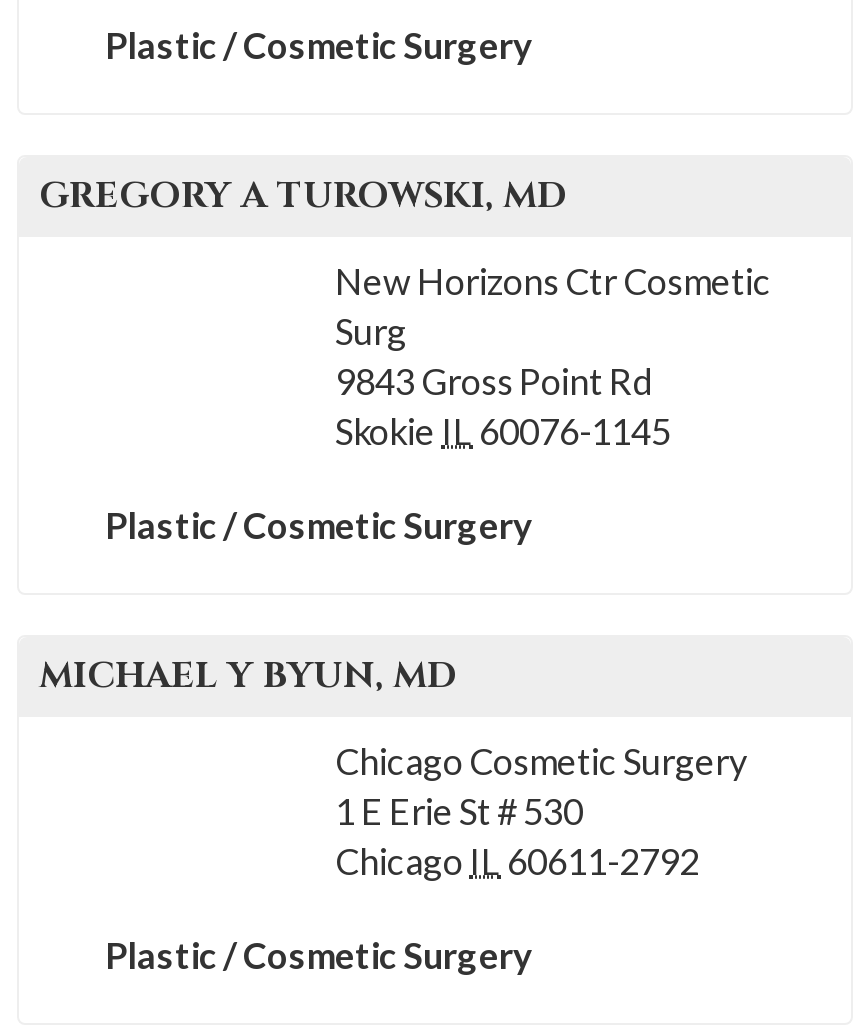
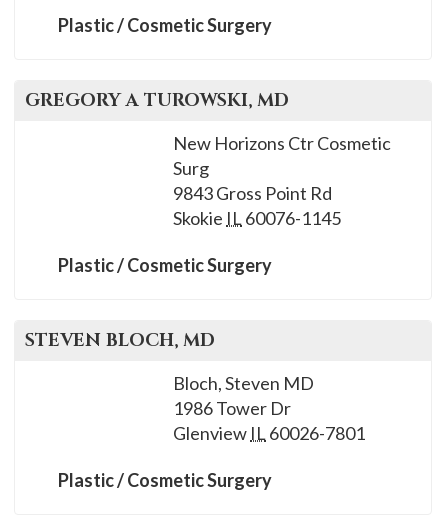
[39,651,457,701] MICHAEL Y BYUN, MD -> [25,328,215,353] STEVEN BLOCH, MD
[335,739,747,883] Chicago Cosmetic Surgery | 1 E Erie St # 530 | Chicago IL 60611-2792 -> [173,372,365,444] Bloch, Steven MD | 1986 Tower Dr | Glenview IL 60026-7801

